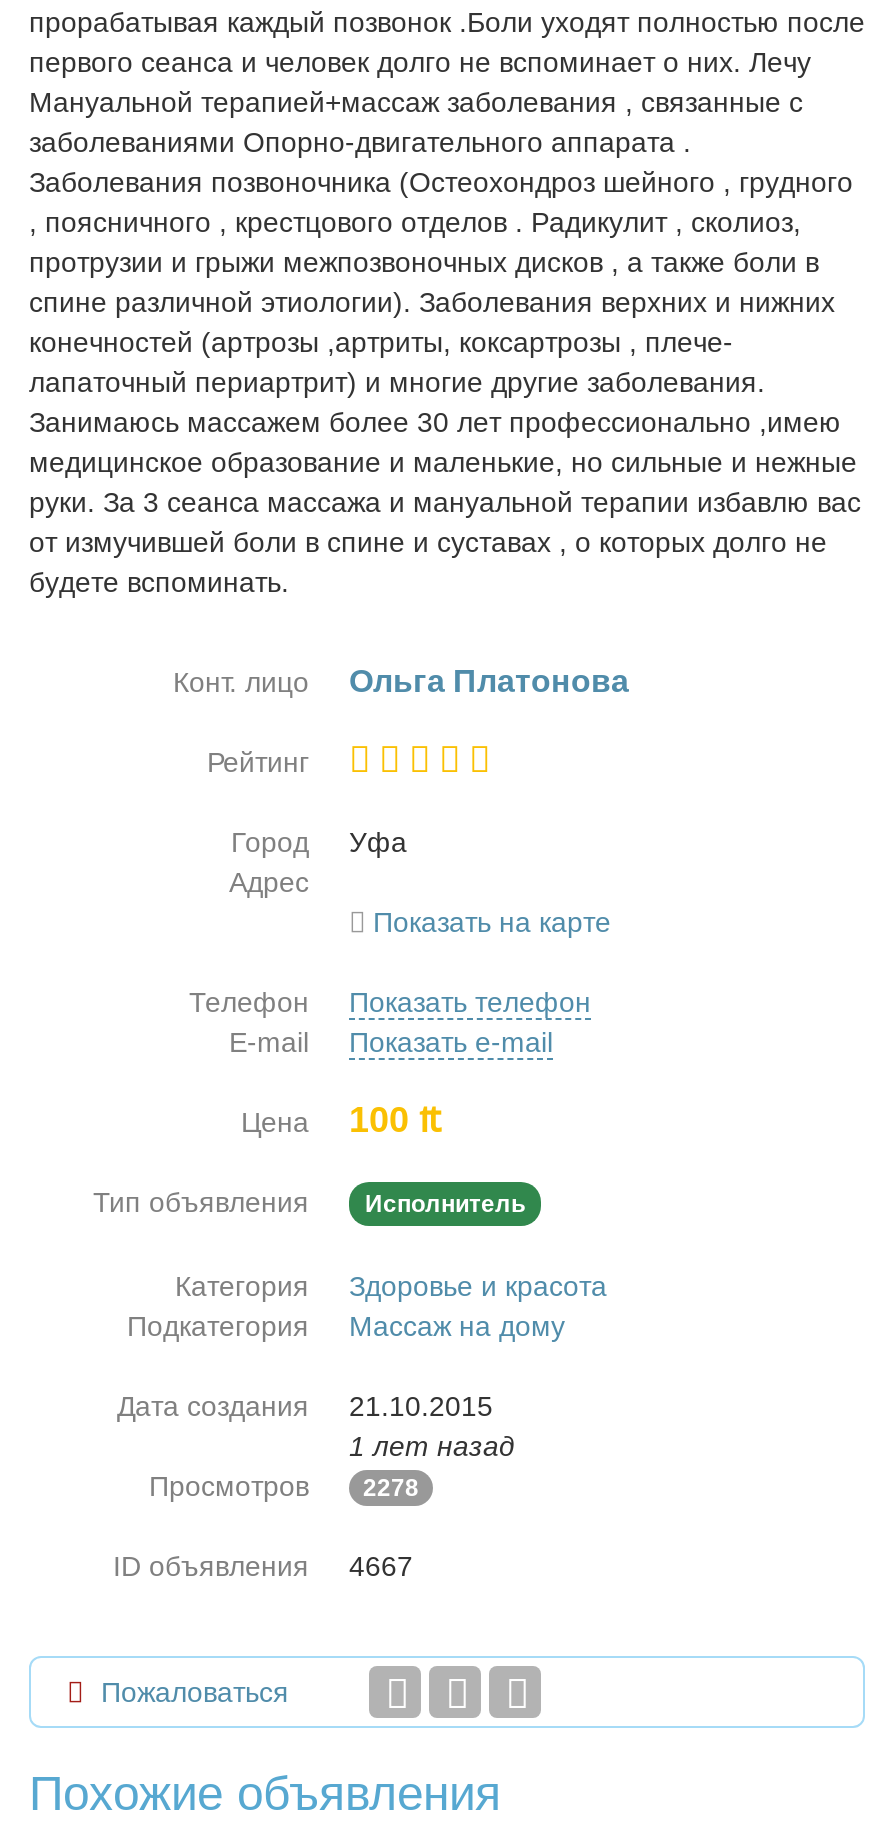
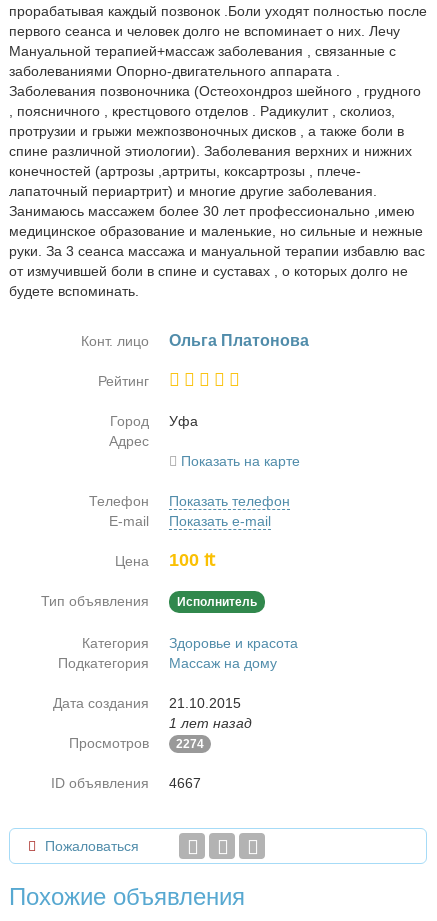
[149,1470,419,1502] Просмотров 2278 -> [69,735,204,751] Просмотров 2274

